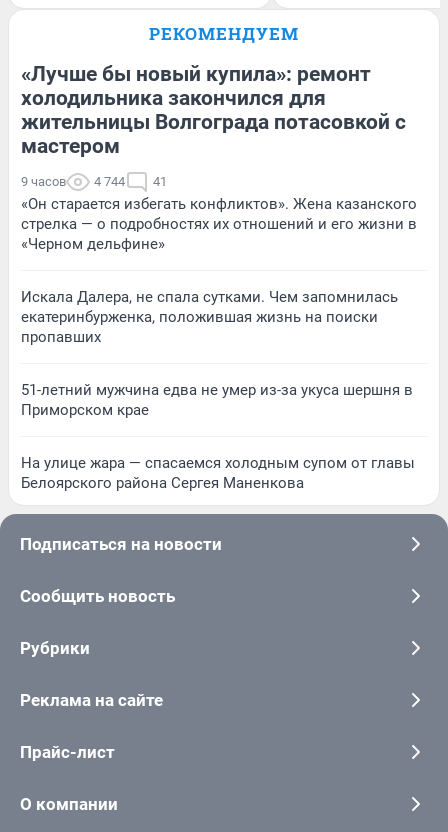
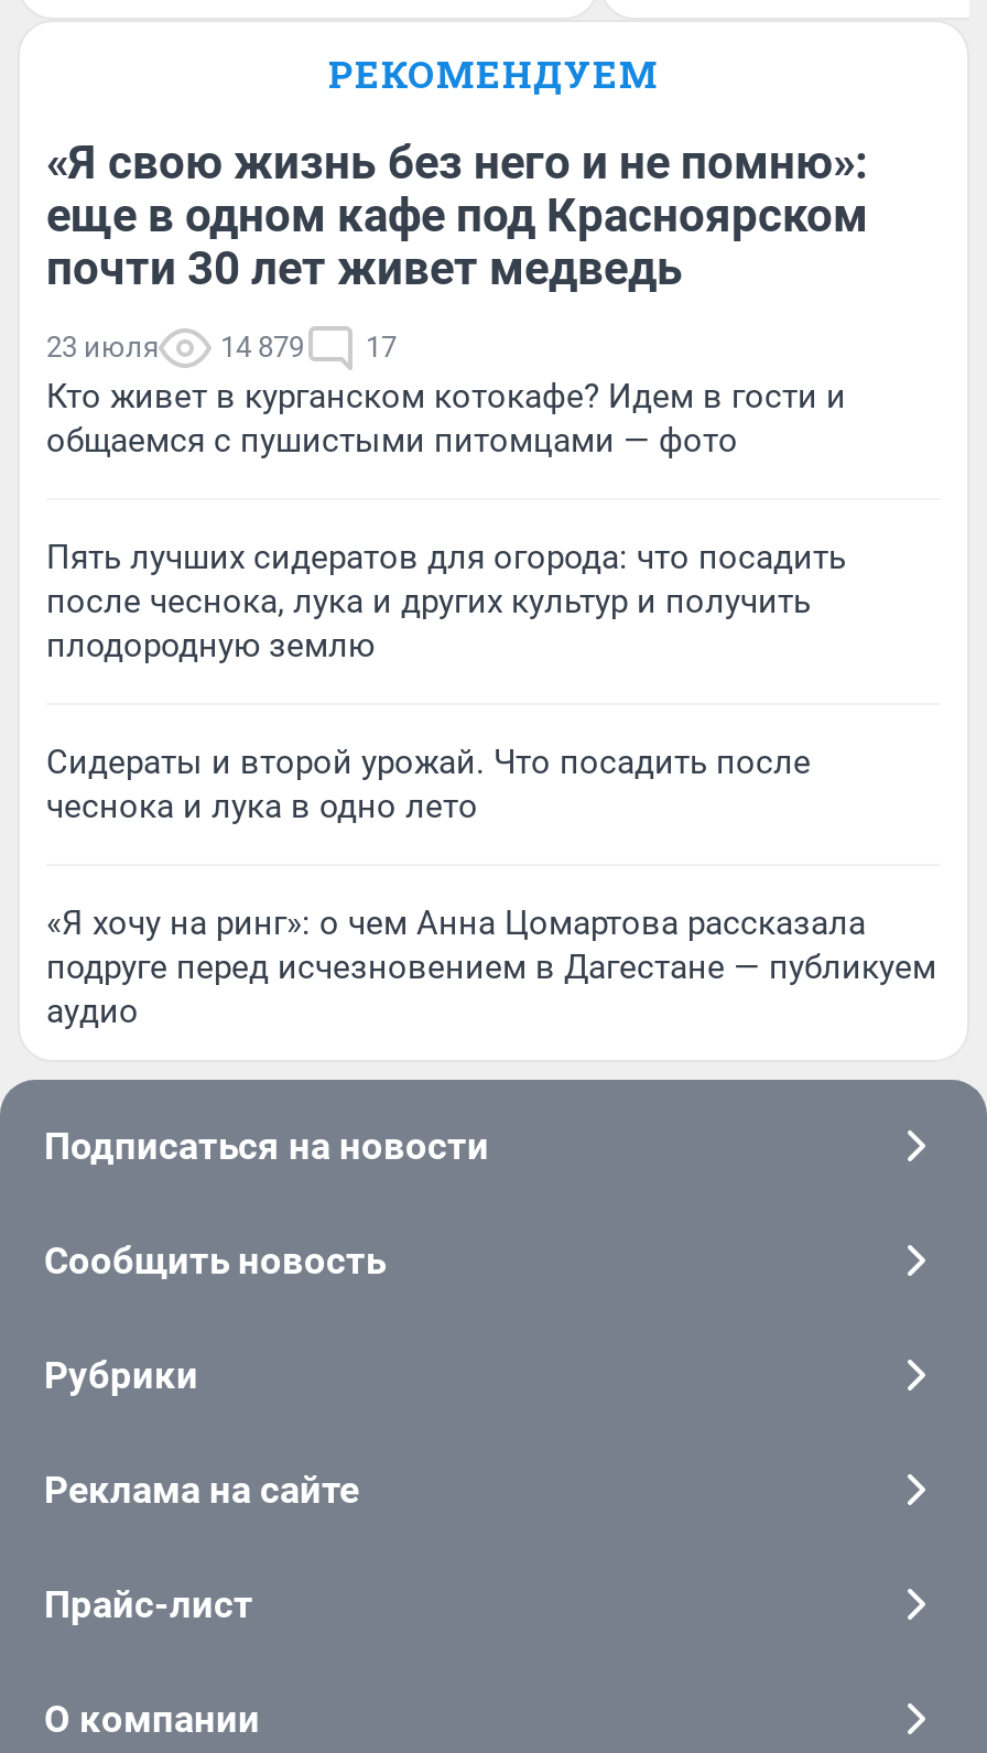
[21,62,406,158] «Лучше бы новый купила»: ремонт | холодильника закончился для | жительницы Волгограда потасовкой с | мастером -> [46,136,868,294] «Я свою жизнь без него и не помню»: | еще в одном кафе под Красноярском | почти 30 лет живет медведь
[21,174,417,253] 9 часов | 4 744 | 41 | «Он старается избегать конфликтов». Жена казанского | стрелка — о подробностях их отношений и его жизни в | «Черном дельфине» -> [46,330,846,460] 23 июля | 14 879 | 17 | Кто живет в курганском котокафе? Идем в гости и | общаемся с пушистыми питомцами — фото
[21,288,398,346] Искала Далера, не спала сутками. Чем запомнилась | екатеринбурженка, положившая жизнь на поиски | пропавших -> [46,537,846,665] Пять лучших сидератов для огорода: что посадить | после чеснока, лука и других культур и получить | плодородную землю
[21,381,413,419] 51-летний мужчина едва не умер из-за укуса шершня в | Приморском крае -> [46,742,811,825] Сидераты и второй урожай. Что посадить после | чеснока и лука в одно лето
[21,454,415,492] На улице жара — спасаемся холодным супом от главы | Белоярского района Сергея Маненкова -> [46,903,936,1030] «Я хочу на ринг»: о чем Анна Цомартова рассказала | подруге перед исчезновением в Дагестане — публикуем | аудио

